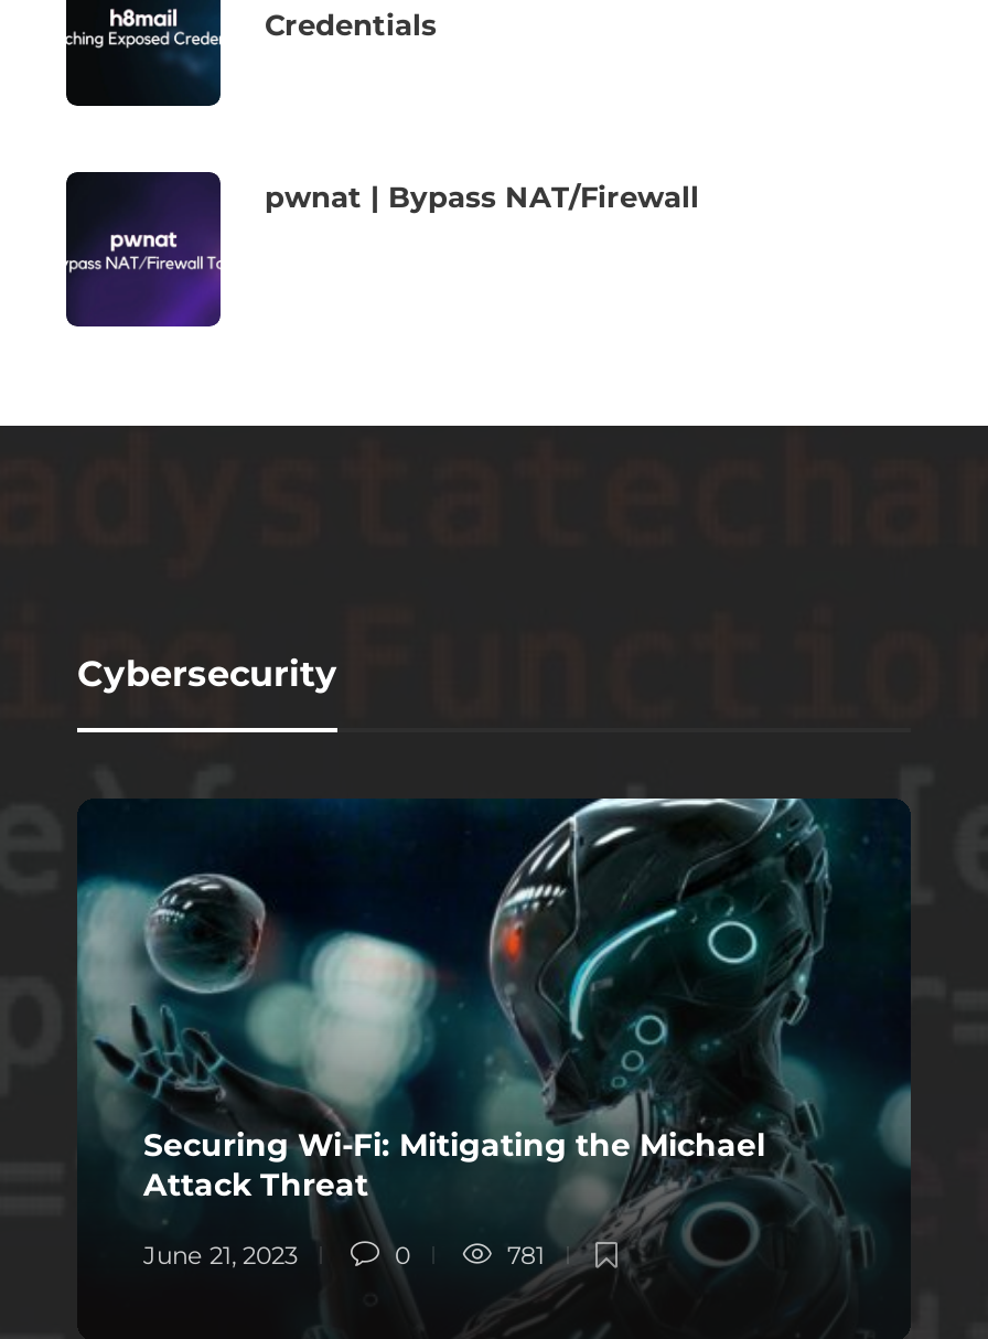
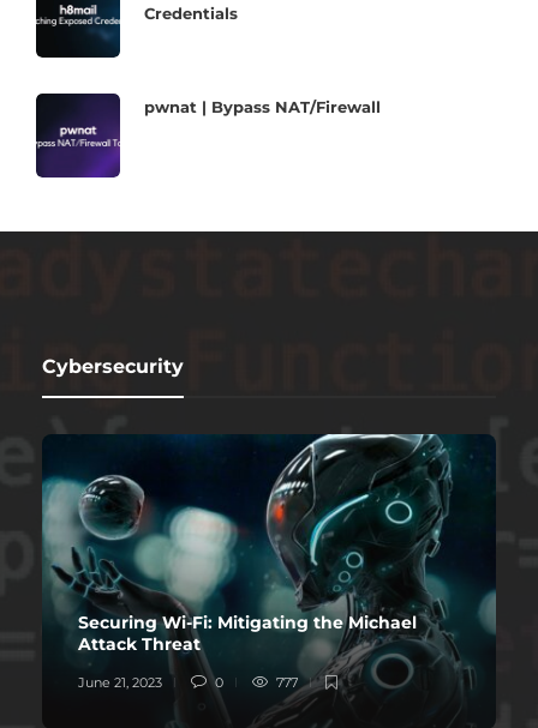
[501,1240,545,1270] 781 -> [273,674,298,691] 777

